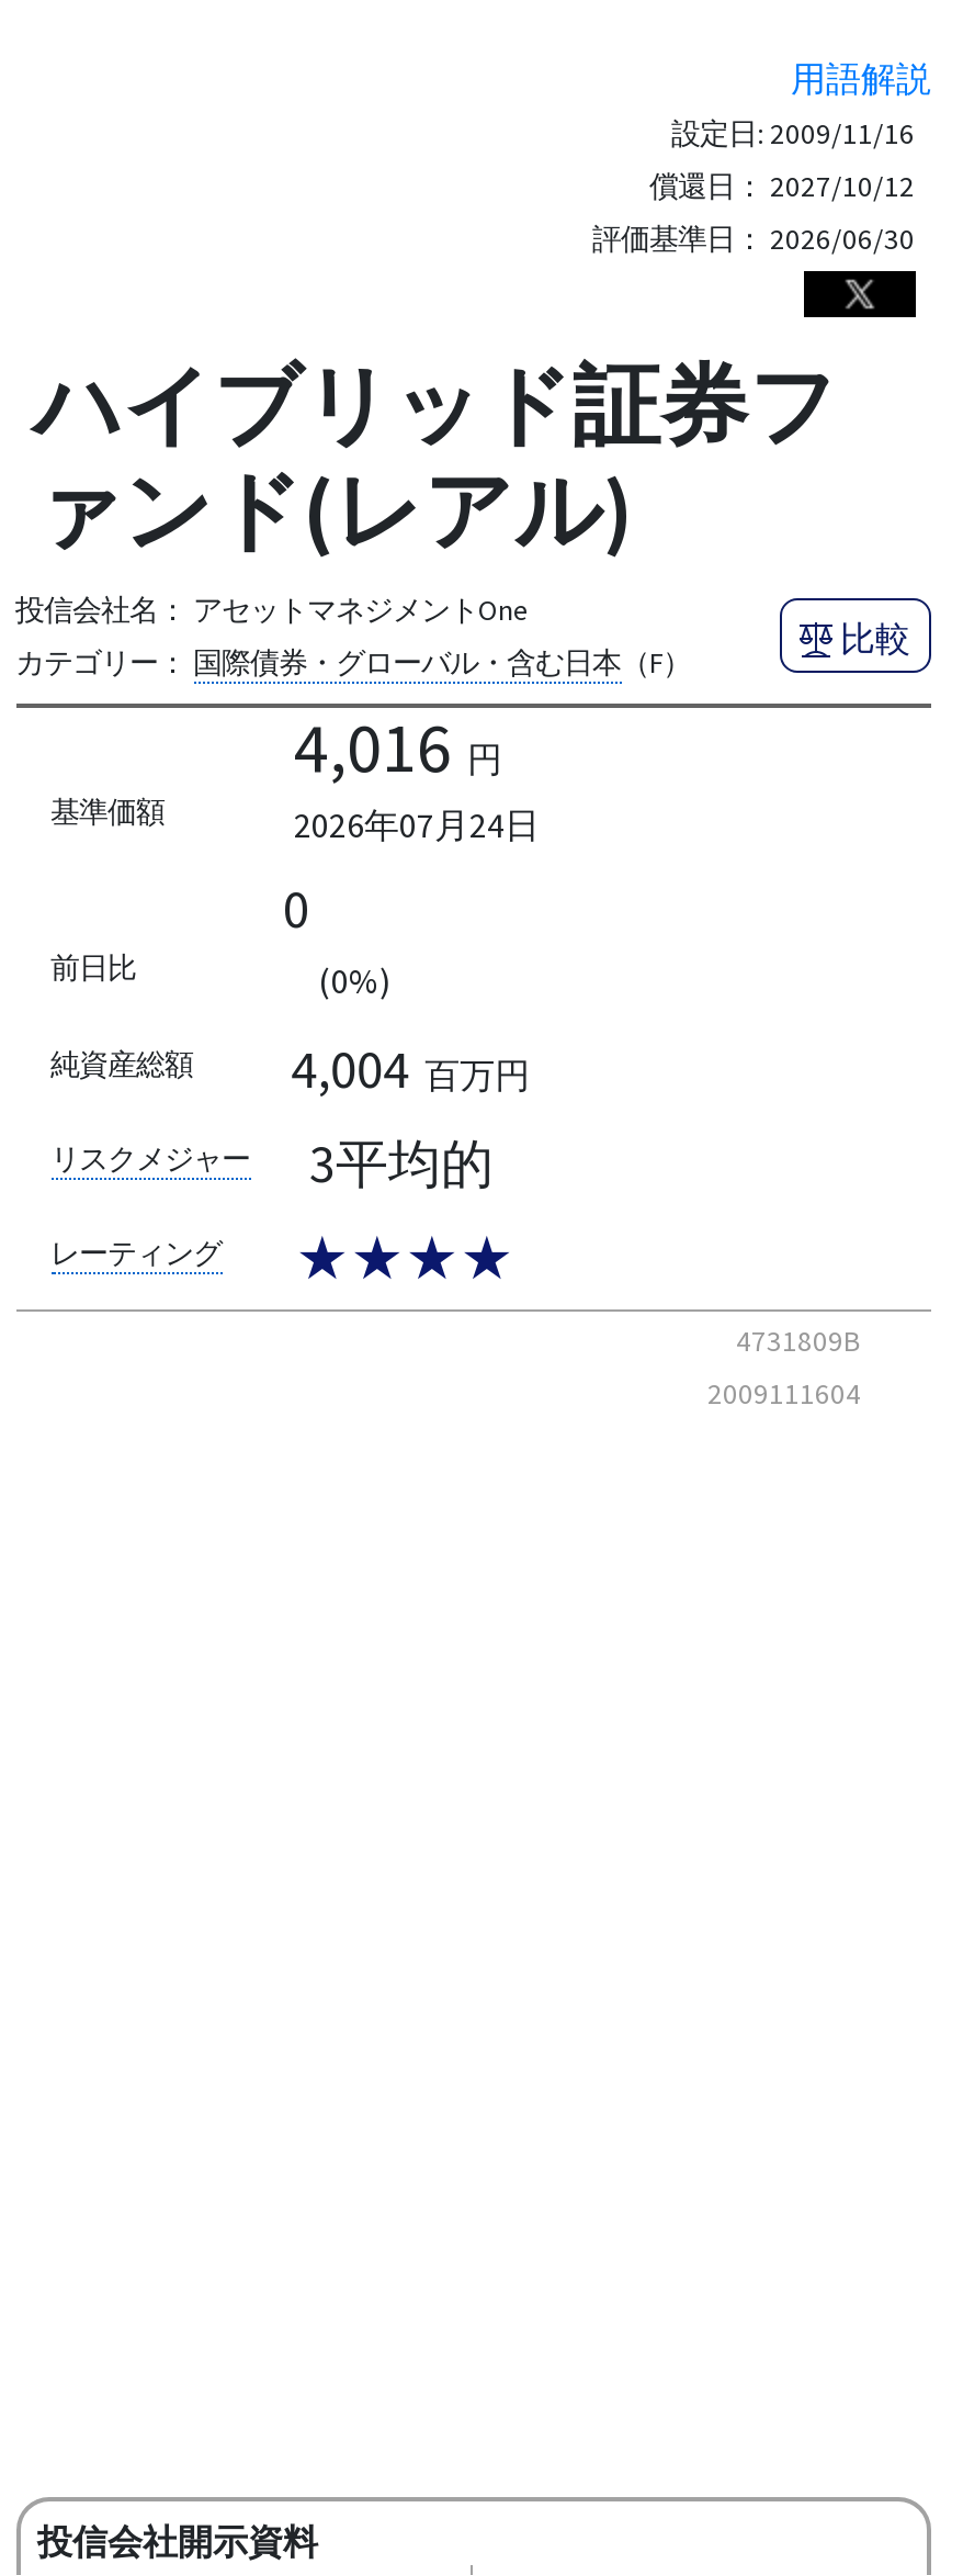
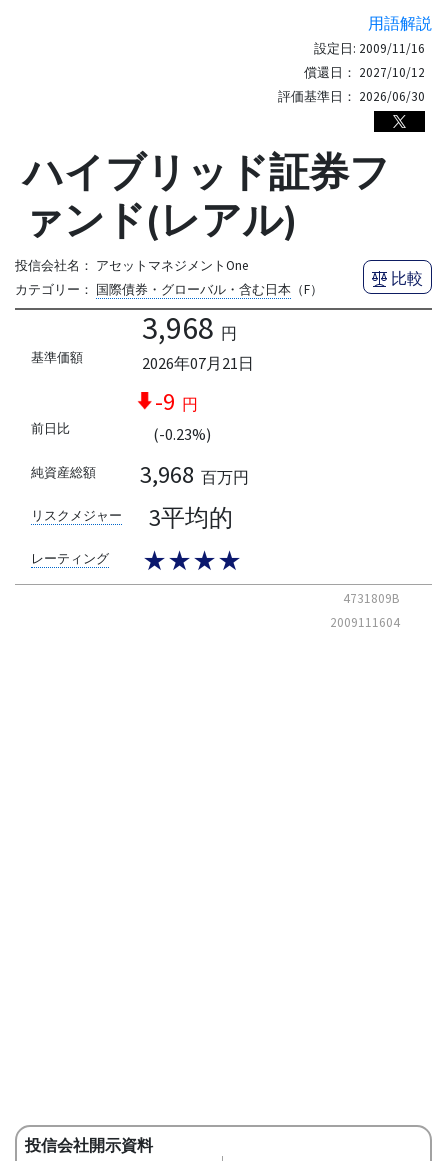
[294,703,502,791] 4,016 円 -> [141,308,236,348] 3,968 円
[294,801,540,845] 2026年07月24日 -> [141,353,253,373] 2026年07月21日
[283,874,390,1001] 0 | (0%) -> [152,386,210,444] -9 円 | (-0.23%)
[291,1035,530,1103] 4,004 百万円 -> [140,459,249,490] 3,968 百万円

